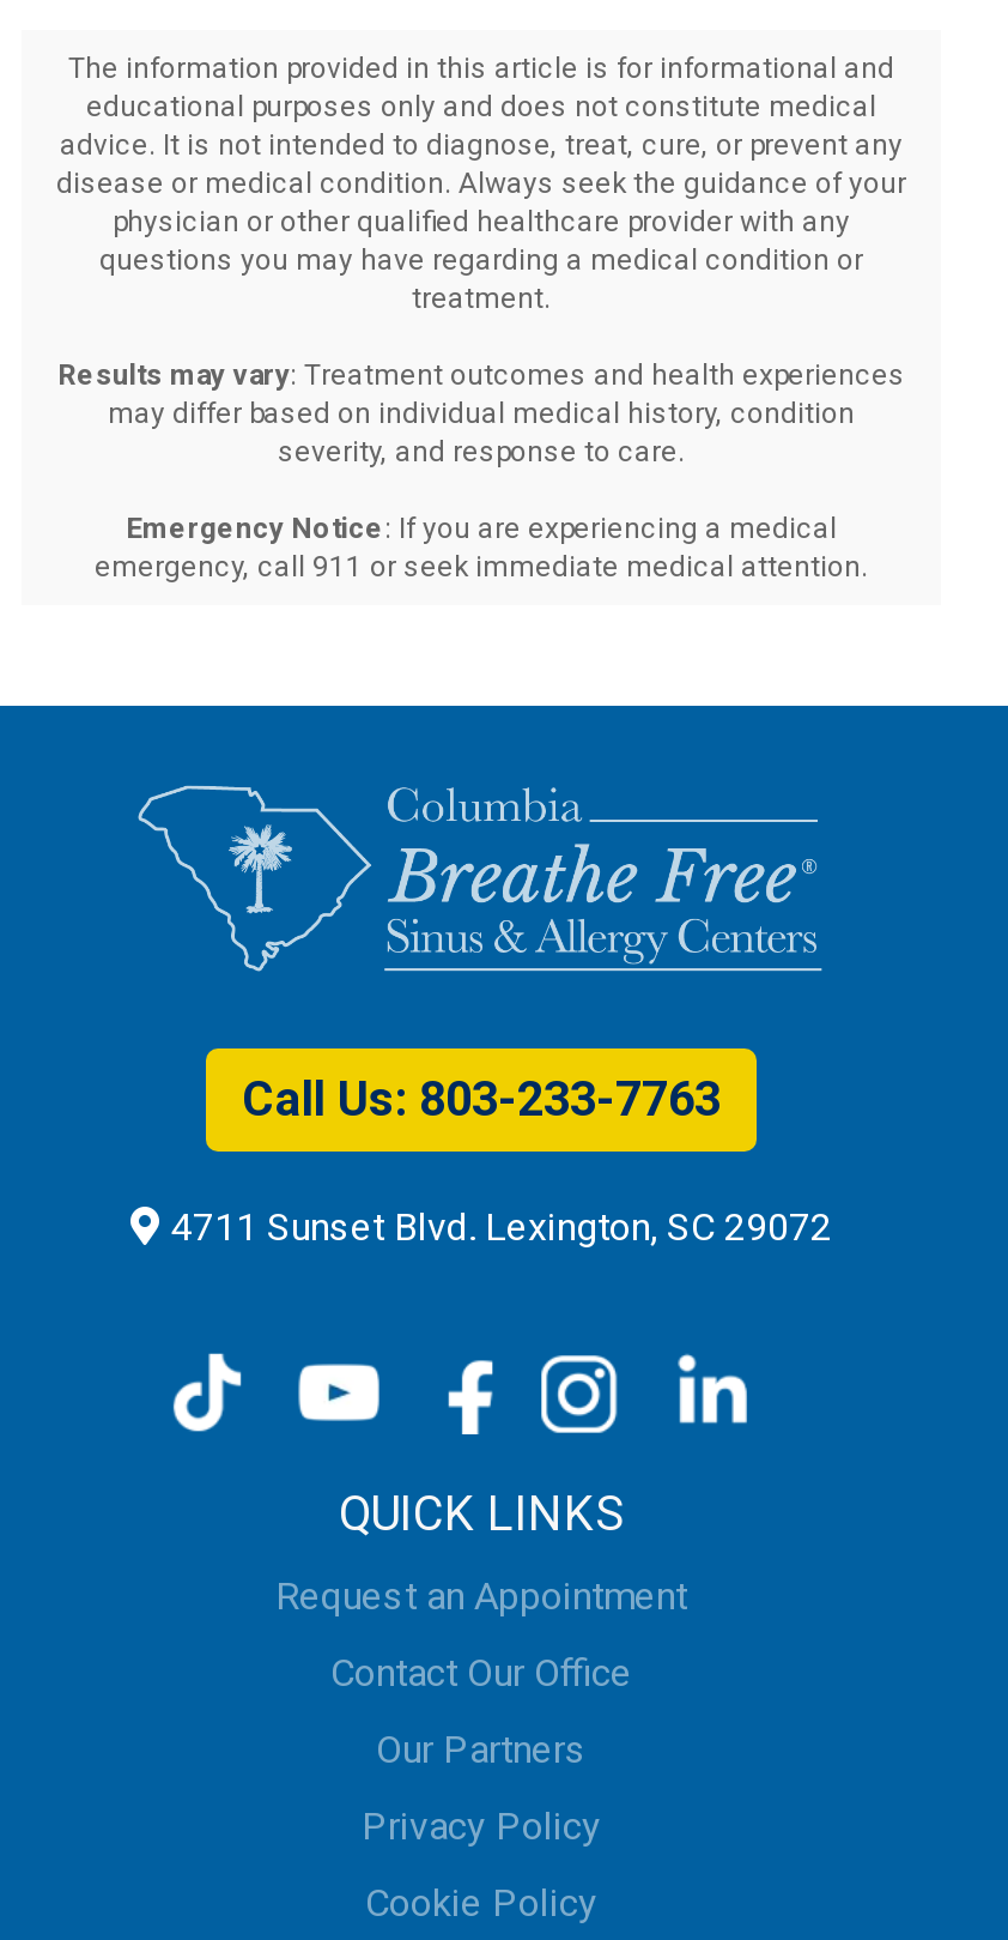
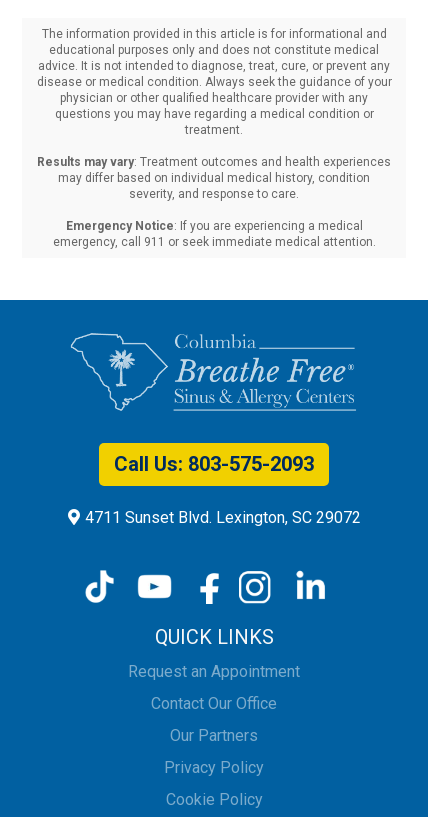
[242,1069,721,1126] Call Us: 803-233-7763 -> [114,452,314,476] Call Us: 803-575-2093

